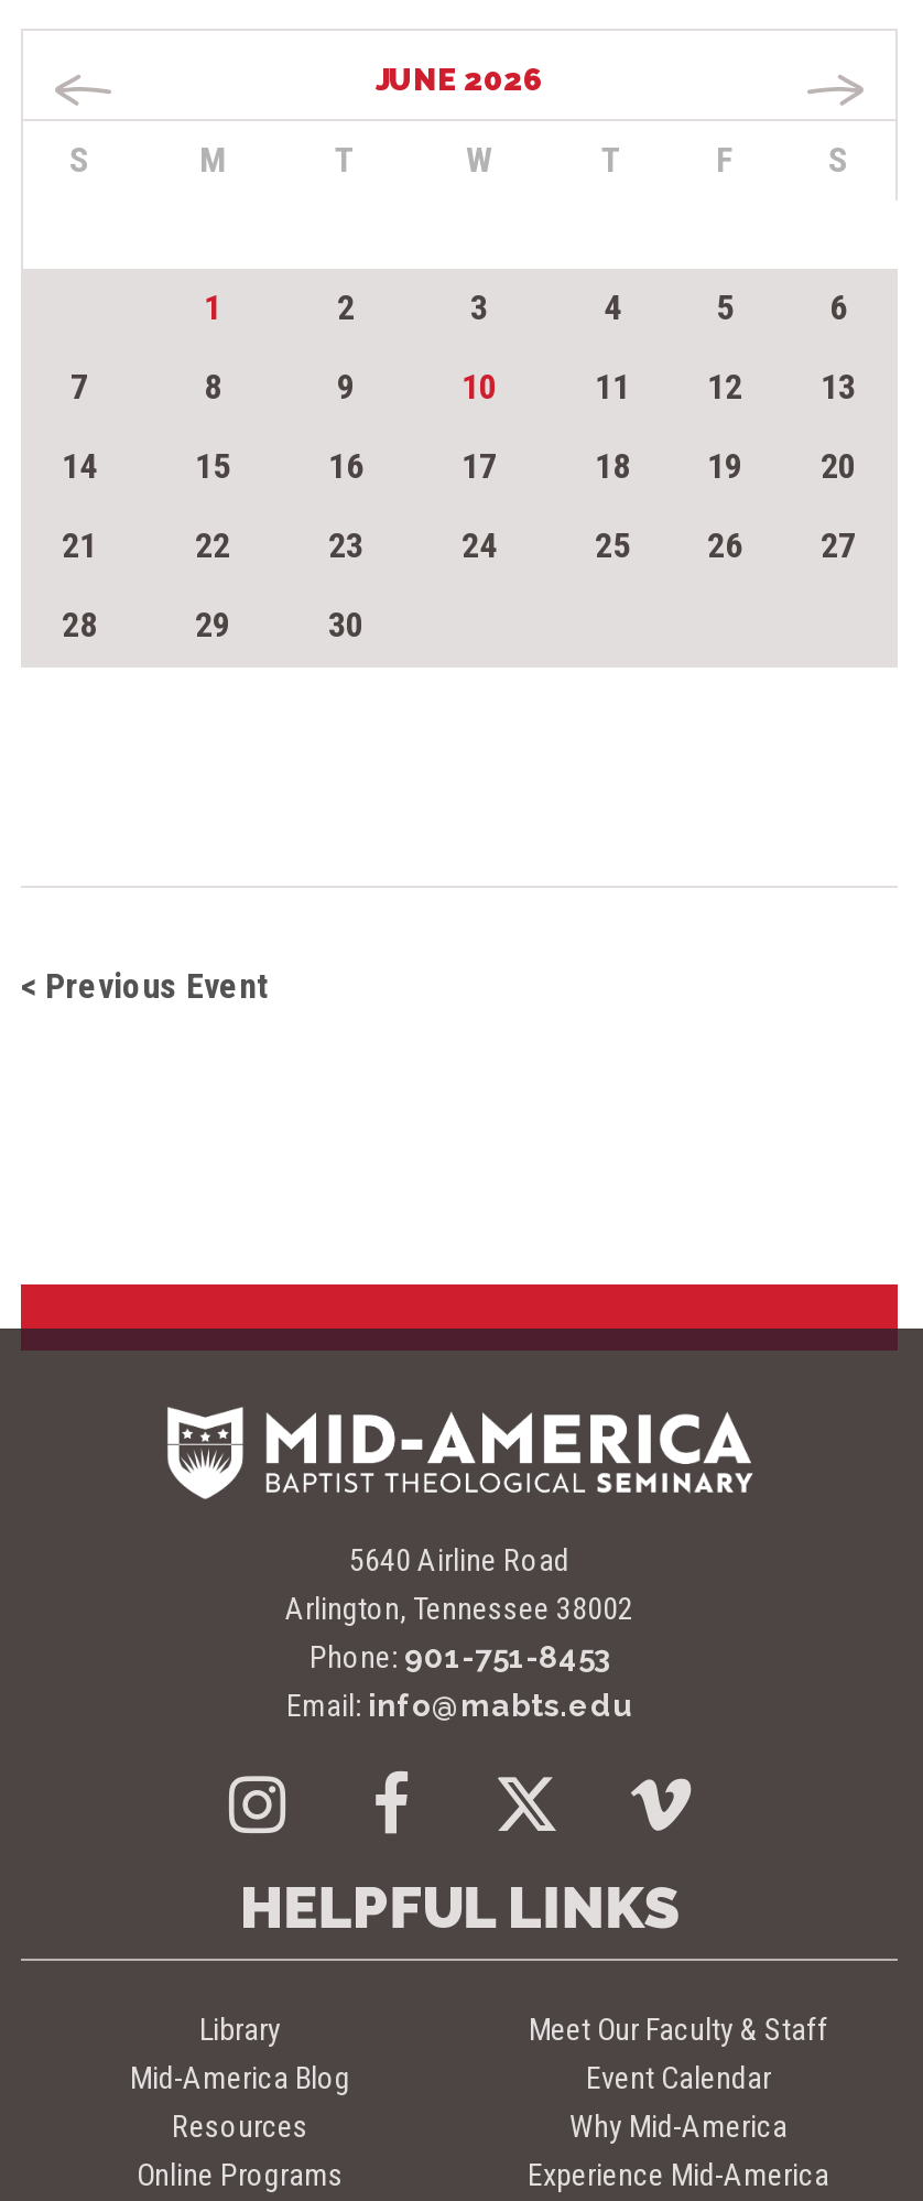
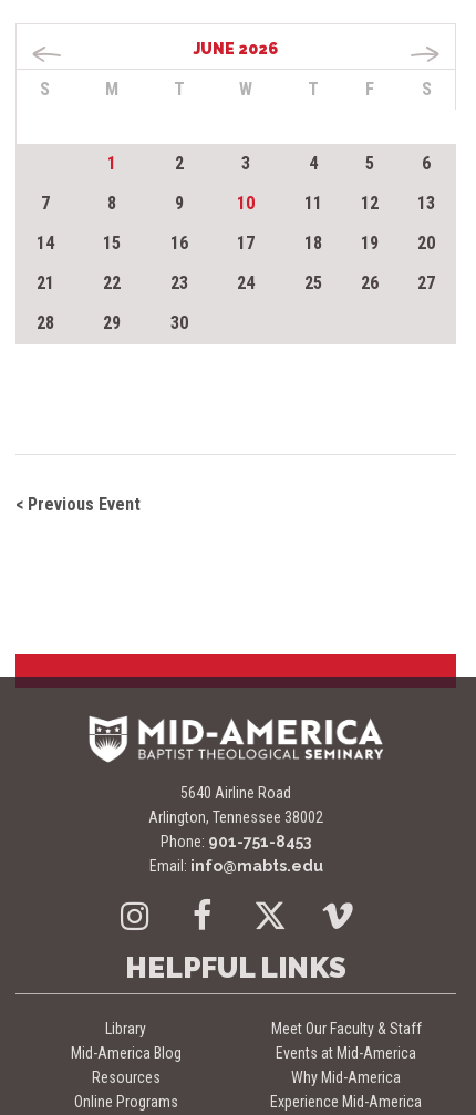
[586,2060,771,2095] Event Calendar -> [276,1044,416,1062] Events at Mid-America

